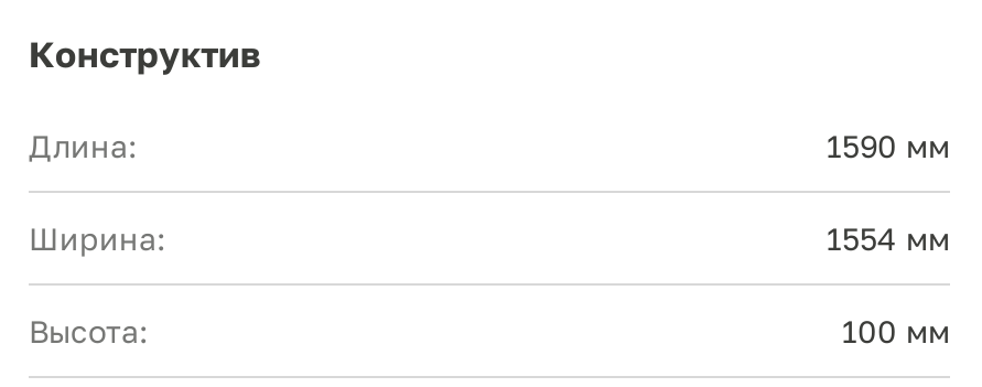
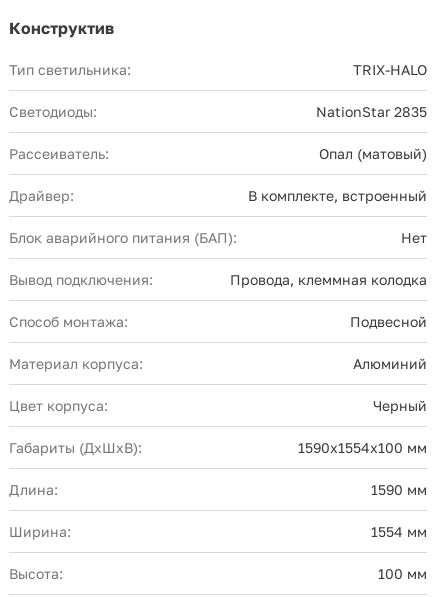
none -> [9,61,427,456] Тип светильника: | TRIX-HALO | Светодиоды: | NationStar 2835 | Рассеиватель: | Опал (матовый) | Драйвер: | В комплекте, встроенный | Блок аварийного питания (БАП): | Нет | Вывод подключения: | Провода, клеммная колодка | Способ монтажа: | Подвесной | Материал корпуса: | Алюминий | Цвет корпуса: | Черный | Габариты (ДхШхВ): | 1590х1554х100 мм

